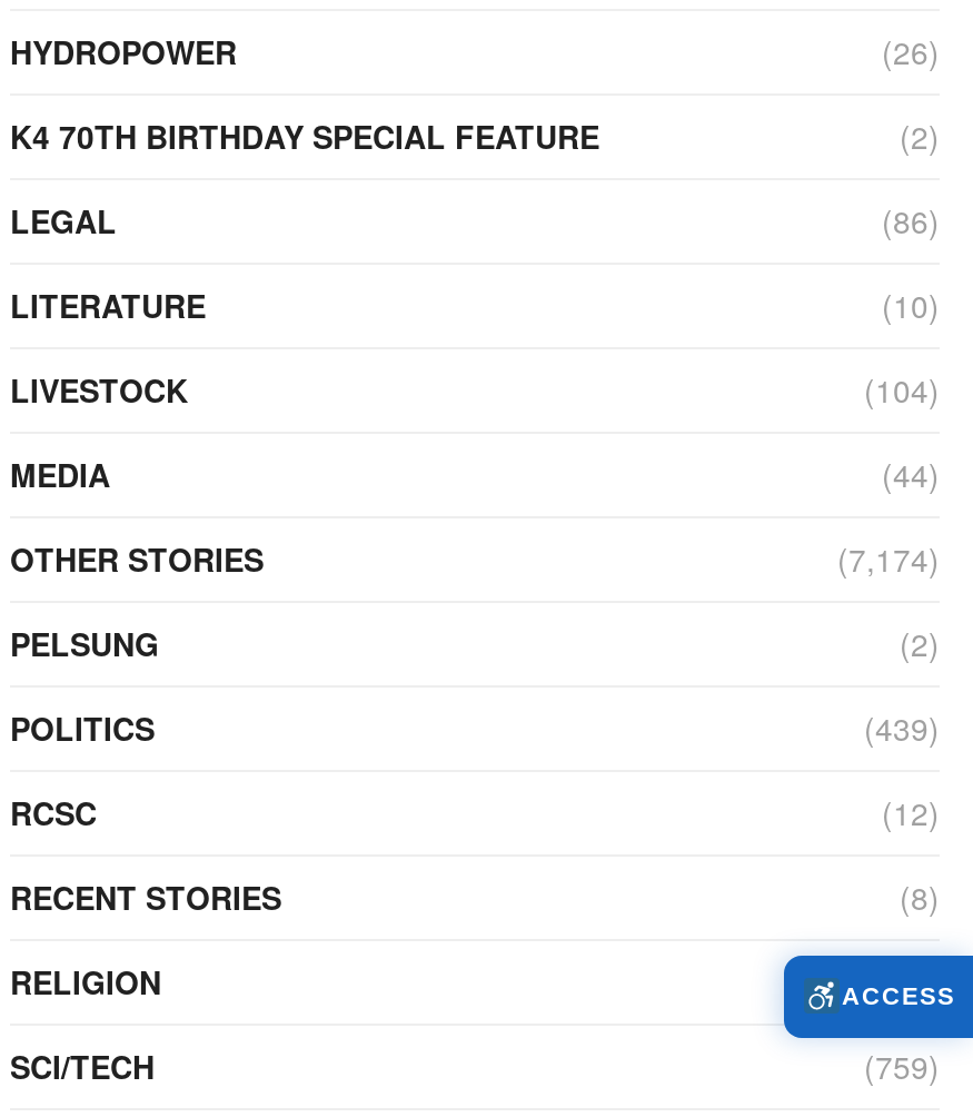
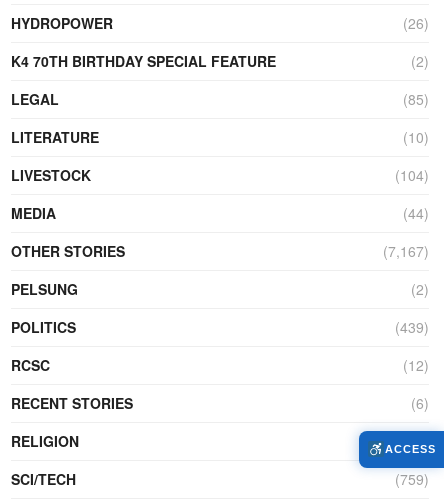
[882,198,940,243] (86) -> [403,89,429,109] (85)
[837,536,940,581] (7,174) -> [383,241,429,261] (7,167)
[900,874,940,919] (8) -> [411,393,429,413] (6)

